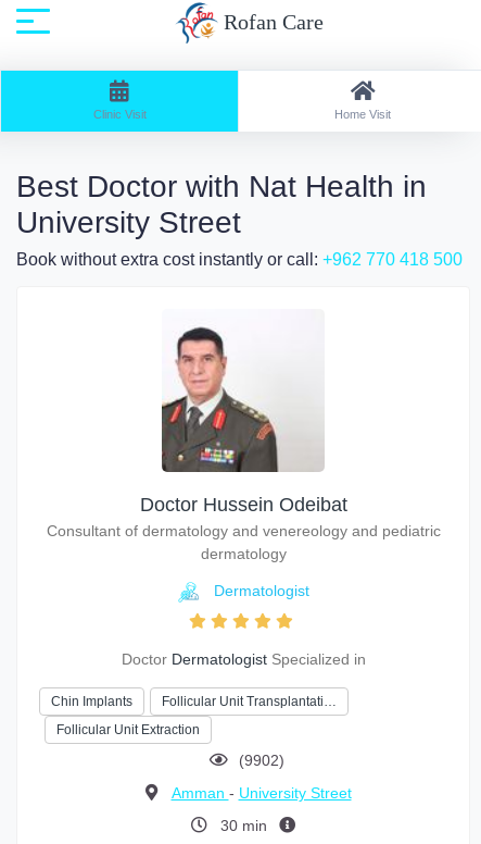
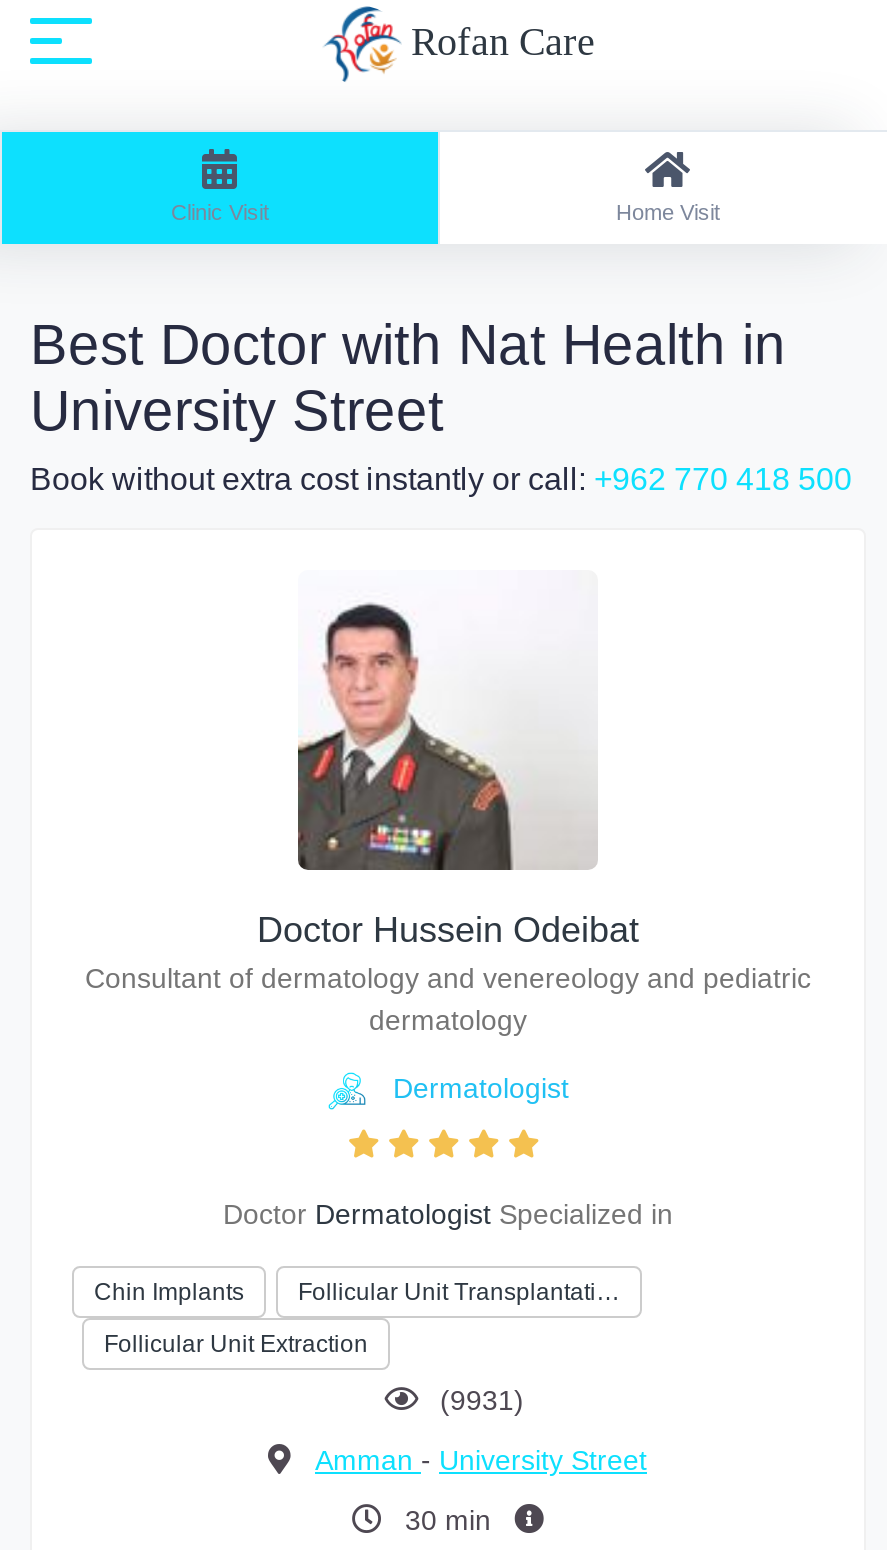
[235,752,284,769] (9902) -> [432,1384,524,1416] (9931)

